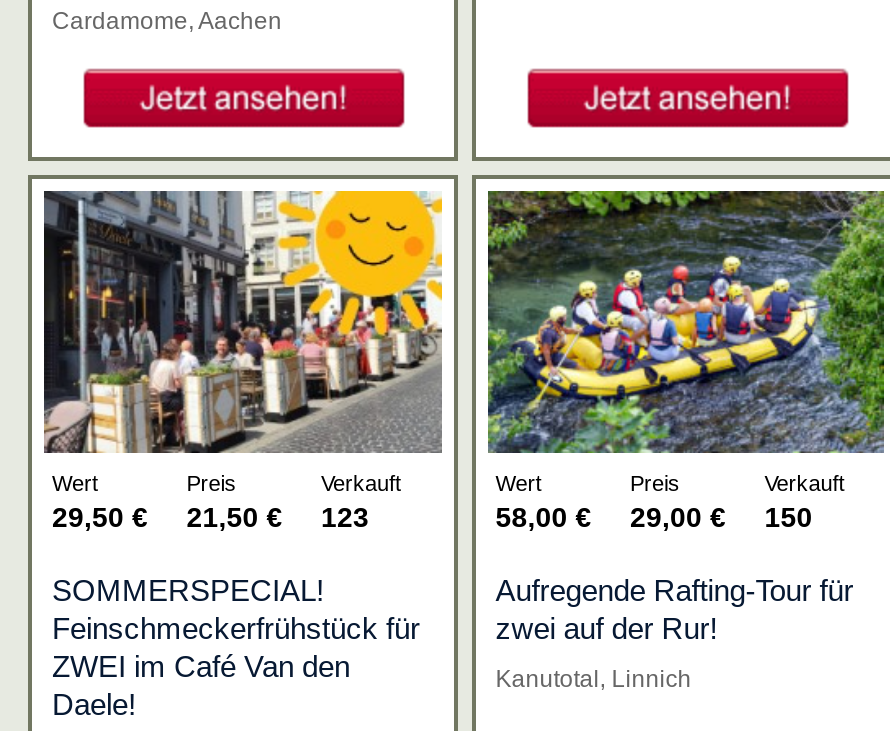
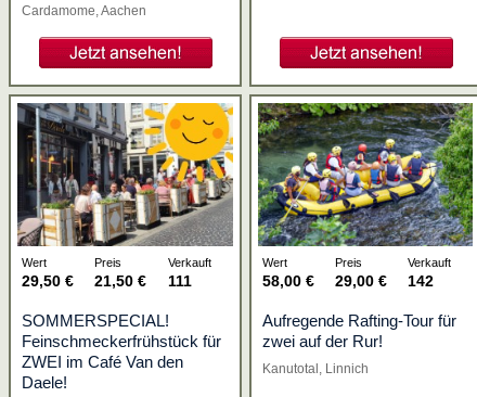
[52,502,369,534] 29,50 € 21,50 € 123 -> [22,272,191,289] 29,50 € 21,50 € 111
[495,502,813,534] 58,00 € 29,00 € 150 -> [262,272,434,289] 58,00 € 29,00 € 142

